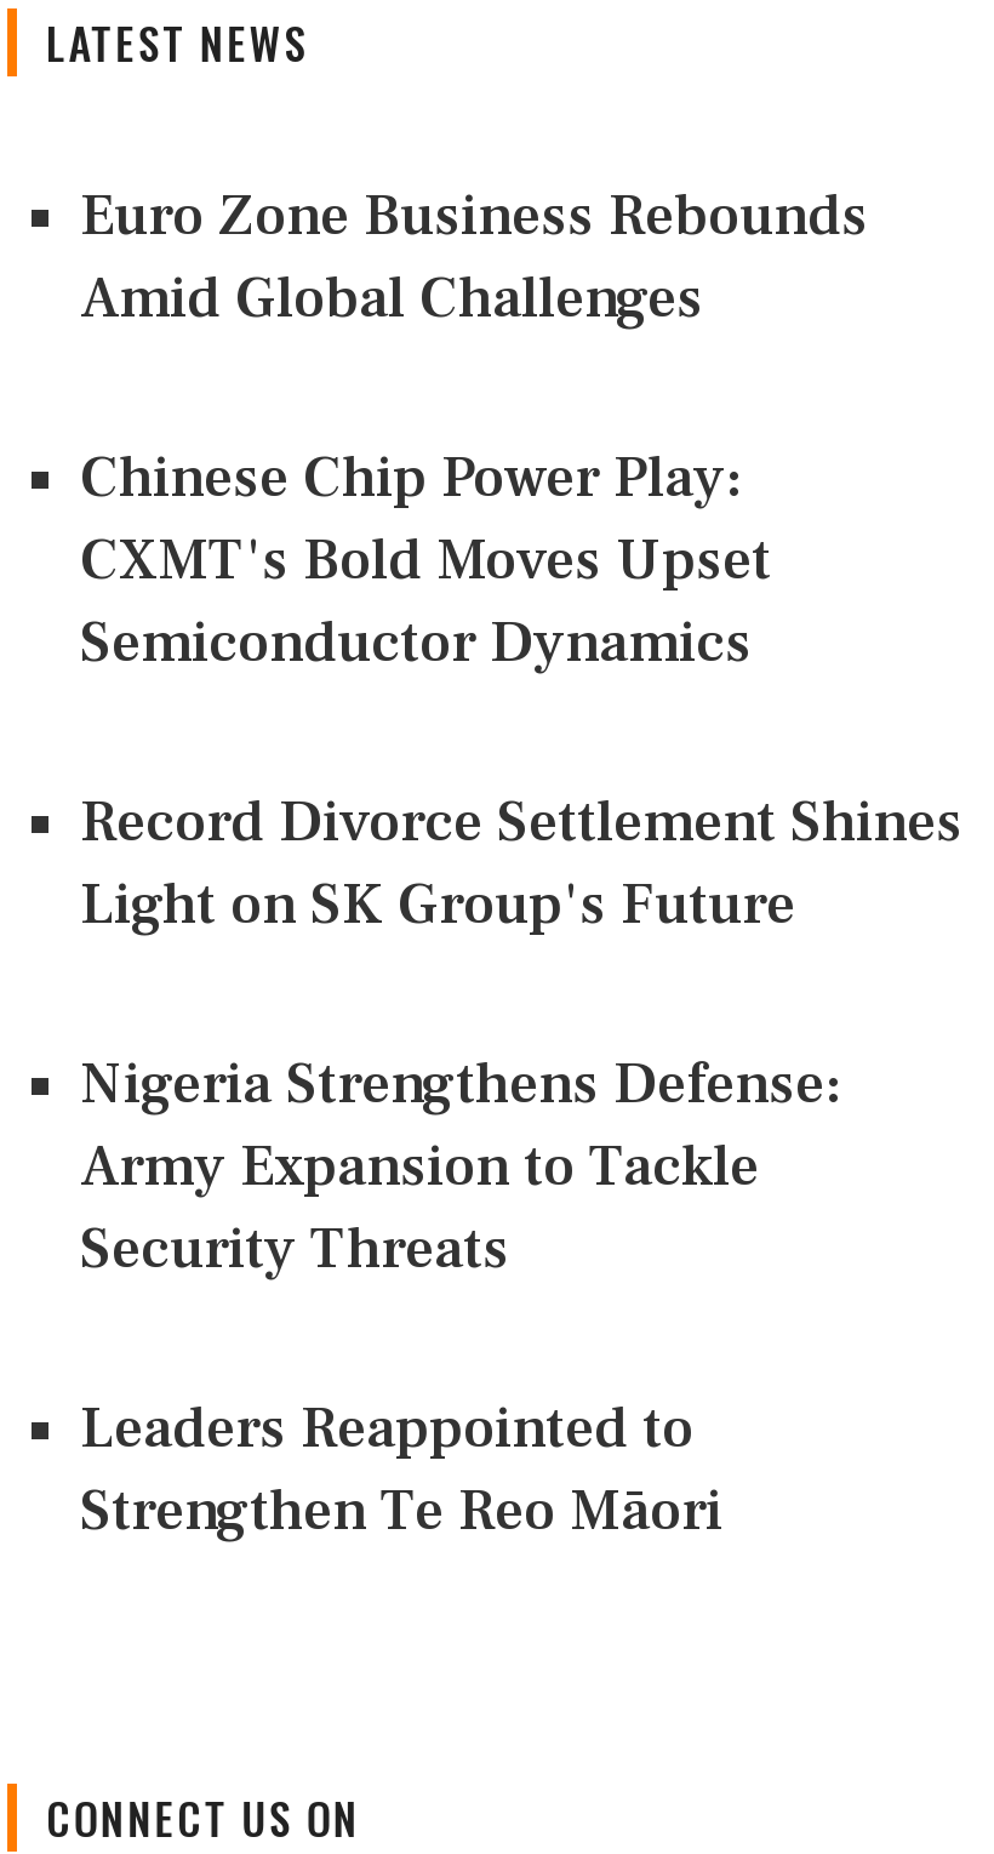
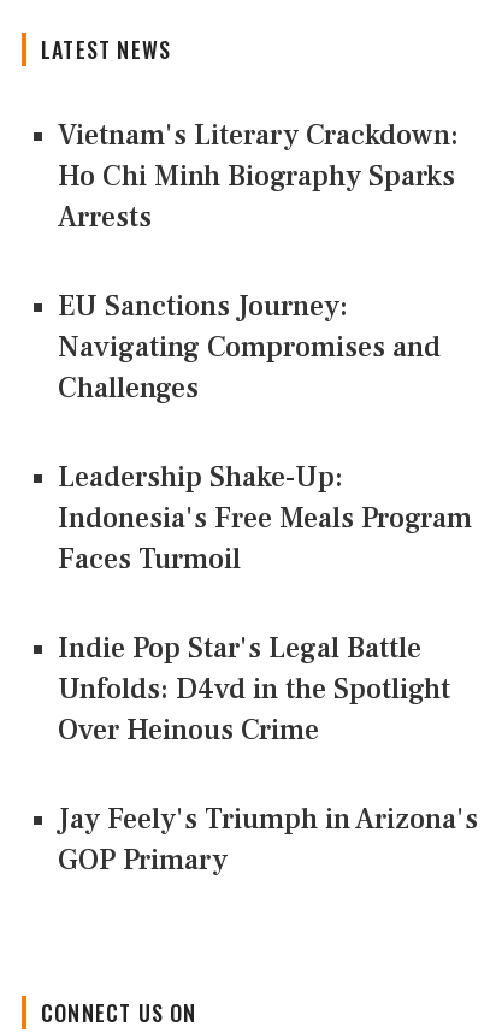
[80,178,868,336] Euro Zone Business Rebounds | Amid Global Challenges -> [58,117,459,236] Vietnam's Literary Crackdown: | Ho Chi Minh Biography Sparks | Arrests
[80,440,771,680] Chinese Chip Power Play: | CXMT's Bold Moves Upset | Semiconductor Dynamics -> [58,288,441,407] EU Sanctions Journey: | Navigating Compromises and | Challenges
[80,785,962,942] Record Divorce Settlement Shines | Light on SK Group's Future -> [58,459,472,578] Leadership Shake-Up: | Indonesia's Free Meals Program | Faces Turmoil
[80,1046,841,1287] Nigeria Strengthens Defense: | Army Expansion to Tackle | Security Threats -> [58,630,450,749] Indie Pop Star's Legal Battle | Unfolds: D4vd in the Spotlight | Over Heinous Crime
[80,1391,722,1548] Leaders Reappointed to | Strengthen Te Reo Māori -> [58,801,478,879] Jay Feely's Triumph in Arizona's | GOP Primary

